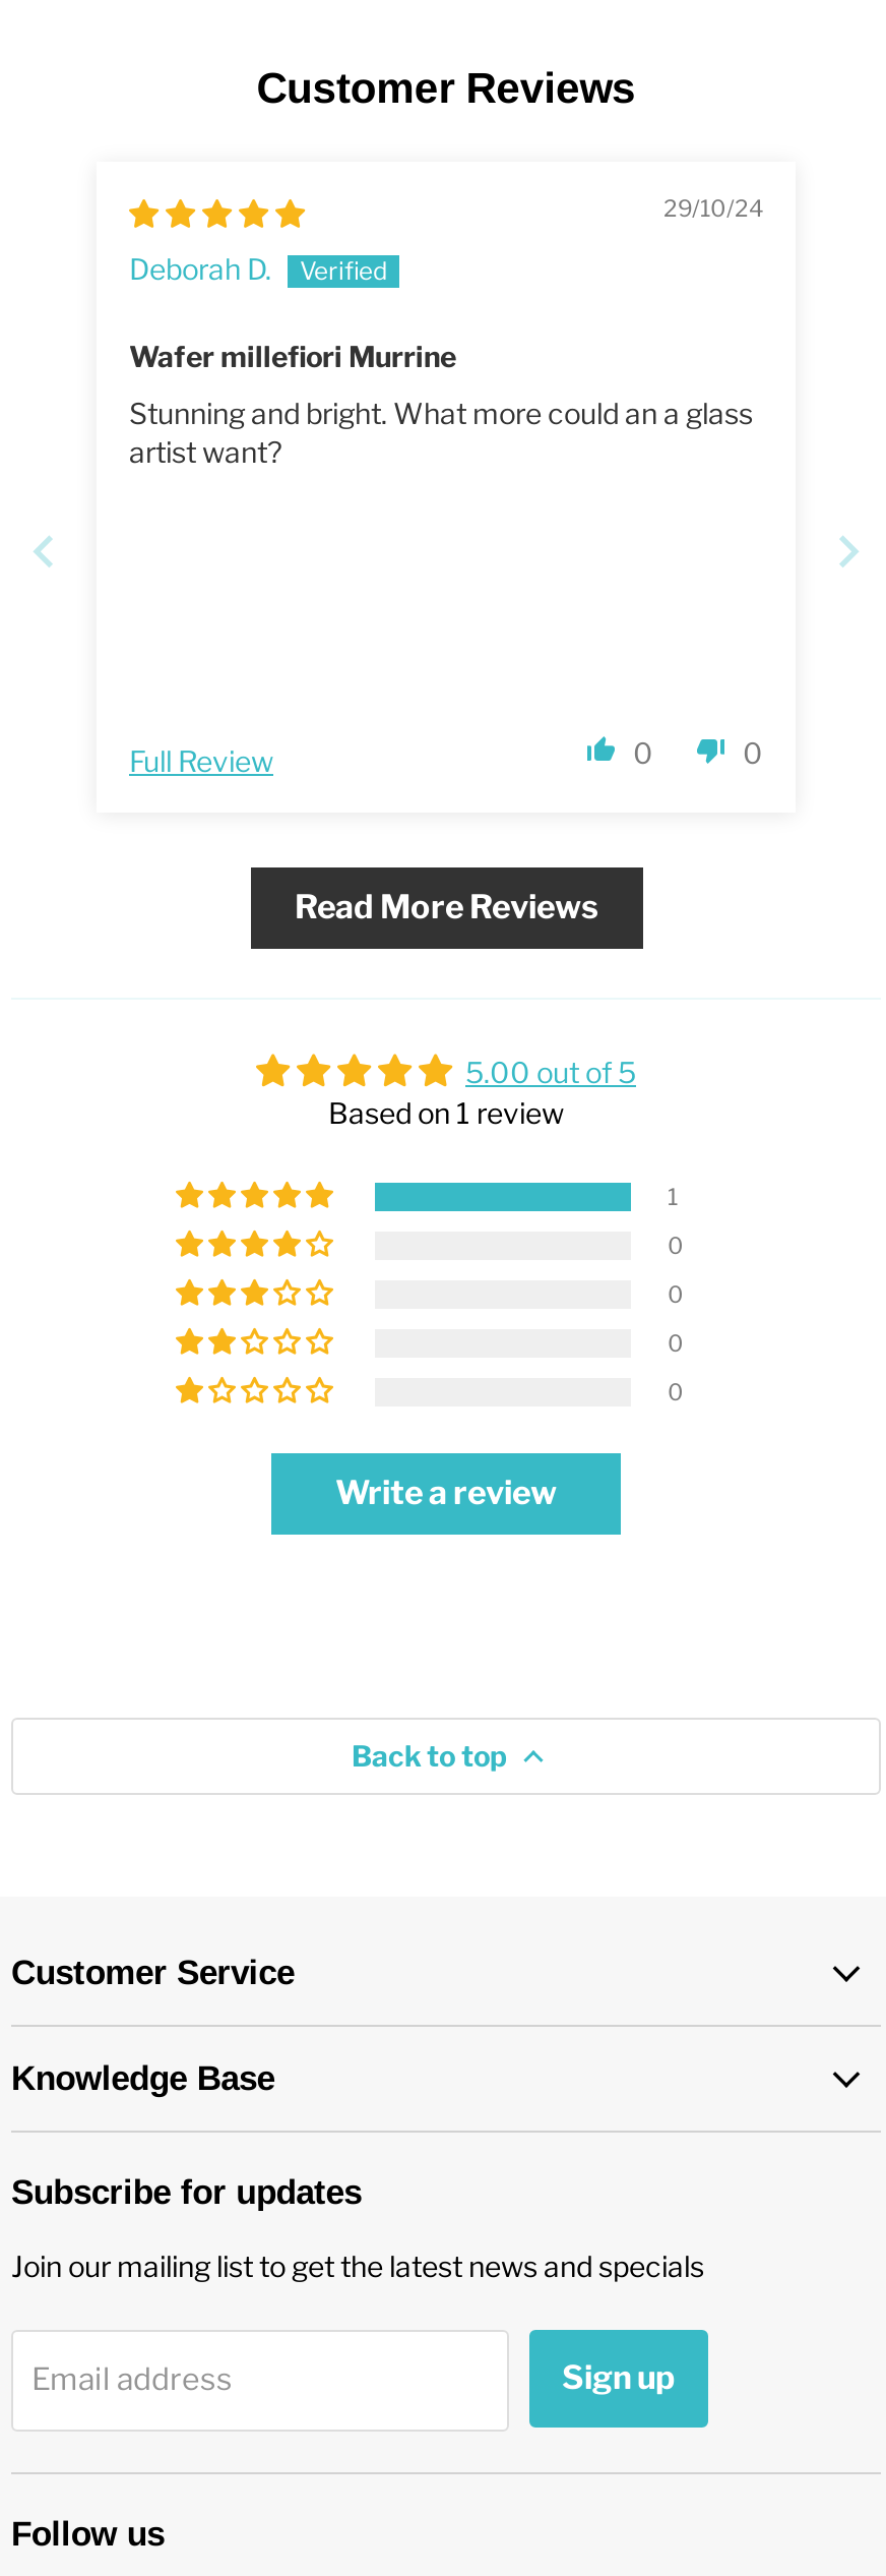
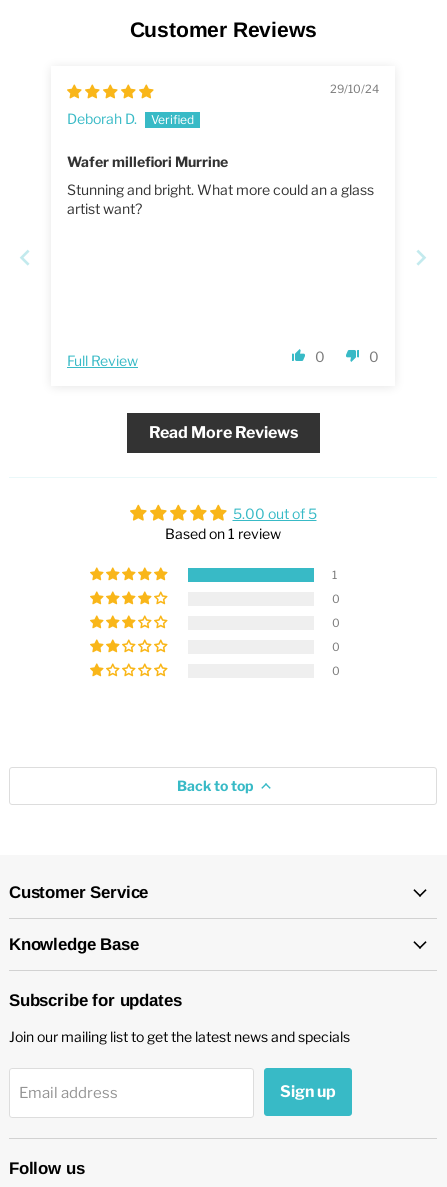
[335,1474,557,1512] Write a review -> none

